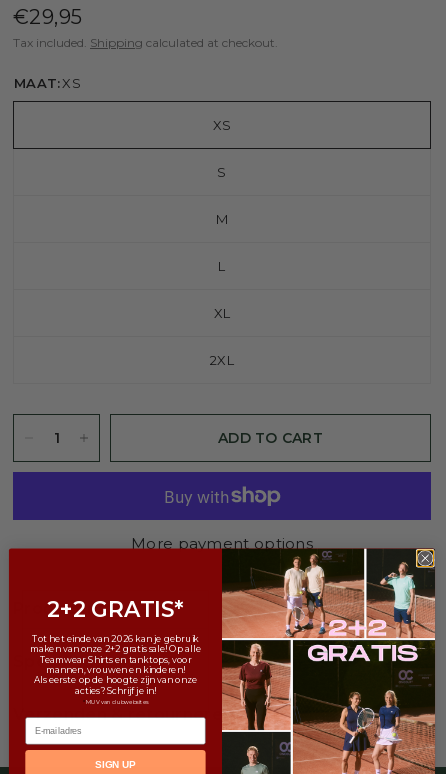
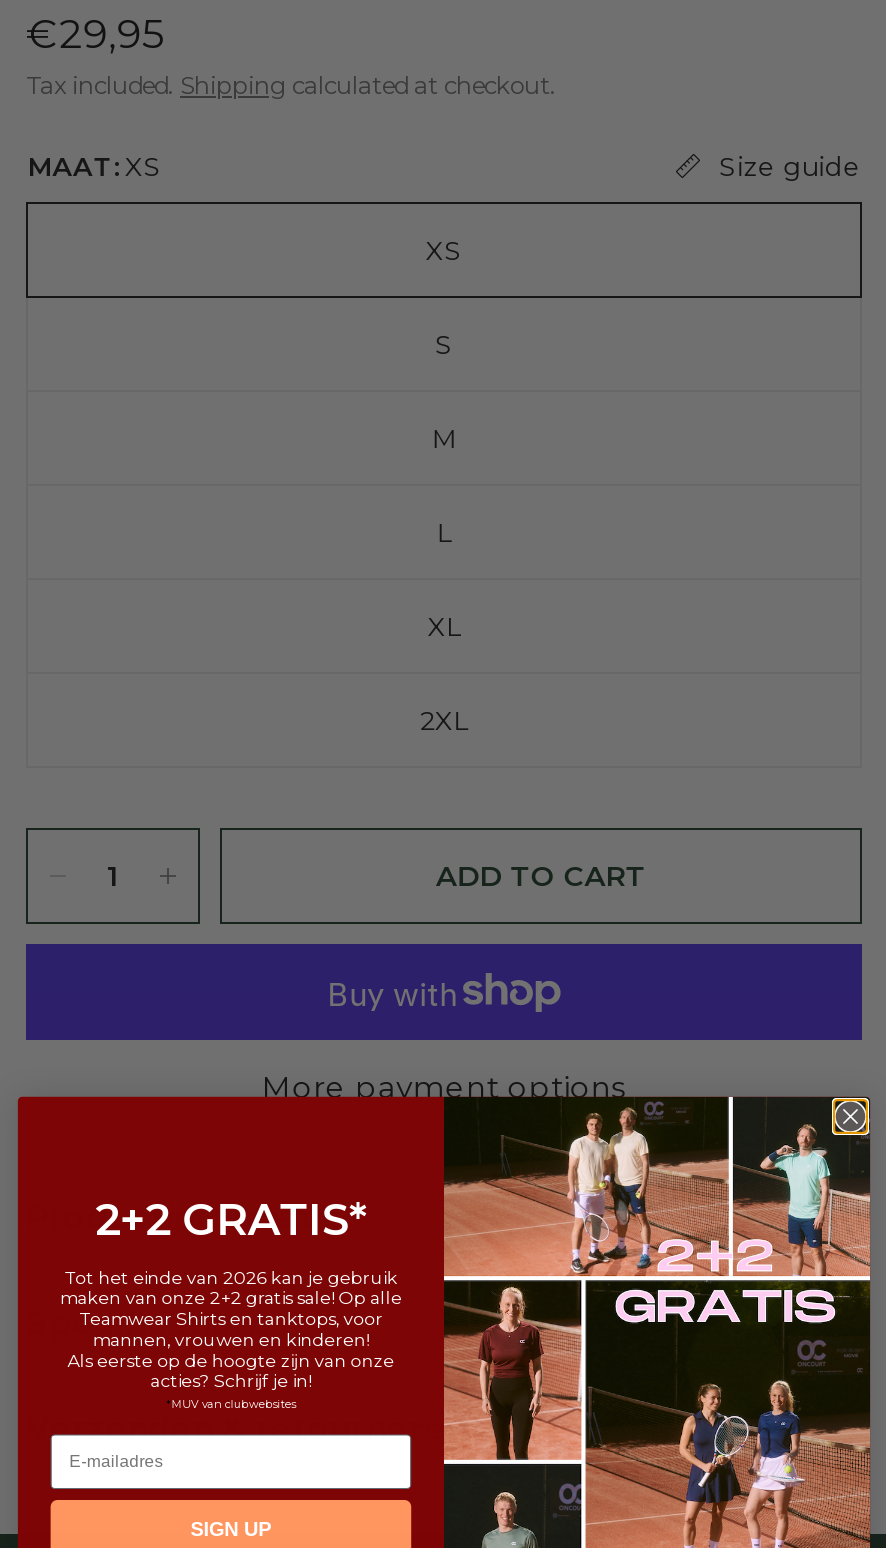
none -> [719,149,862,181] Size guide

